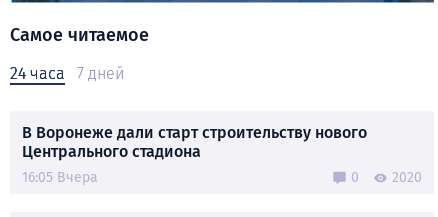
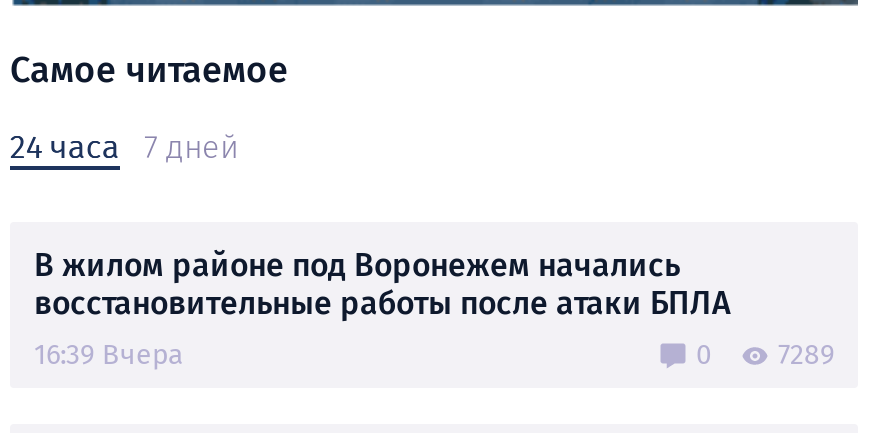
[22,123,367,186] В Воронеже дали старт строительству нового | Центрального стадиона | 16:05 Вчера -> [34,247,730,373] В жилом районе под Воронежем начались | восстановительные работы после атаки БПЛА | 16:39 Вчера
[351,169,422,186] 0 2020 -> [696,339,834,373] 0 7289

